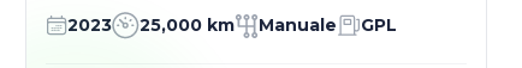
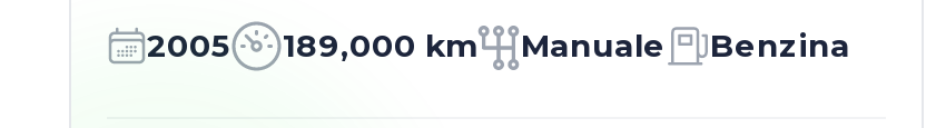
[67,15,235,36] 2023 | 25,000 km -> [147,26,476,66] 2005 | 189,000 km
[361,15,397,36] GPL -> [710,26,850,66] Benzina

